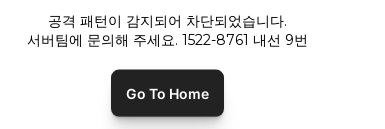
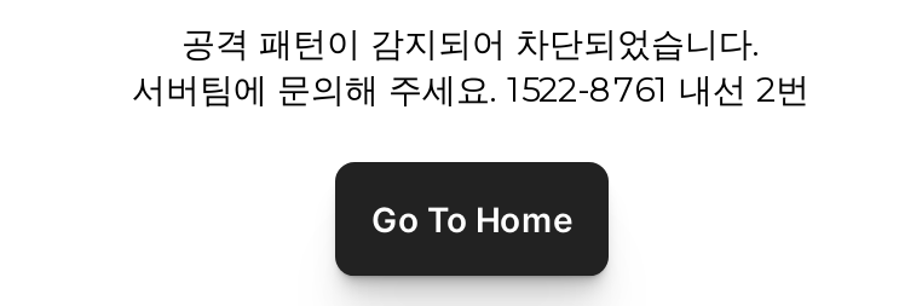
[26,30,307,48] 서버팀에 문의해 주세요. 1522-8761 내선 9번 -> [132,68,809,111] 서버팀에 문의해 주세요. 1522-8761 내선 2번

